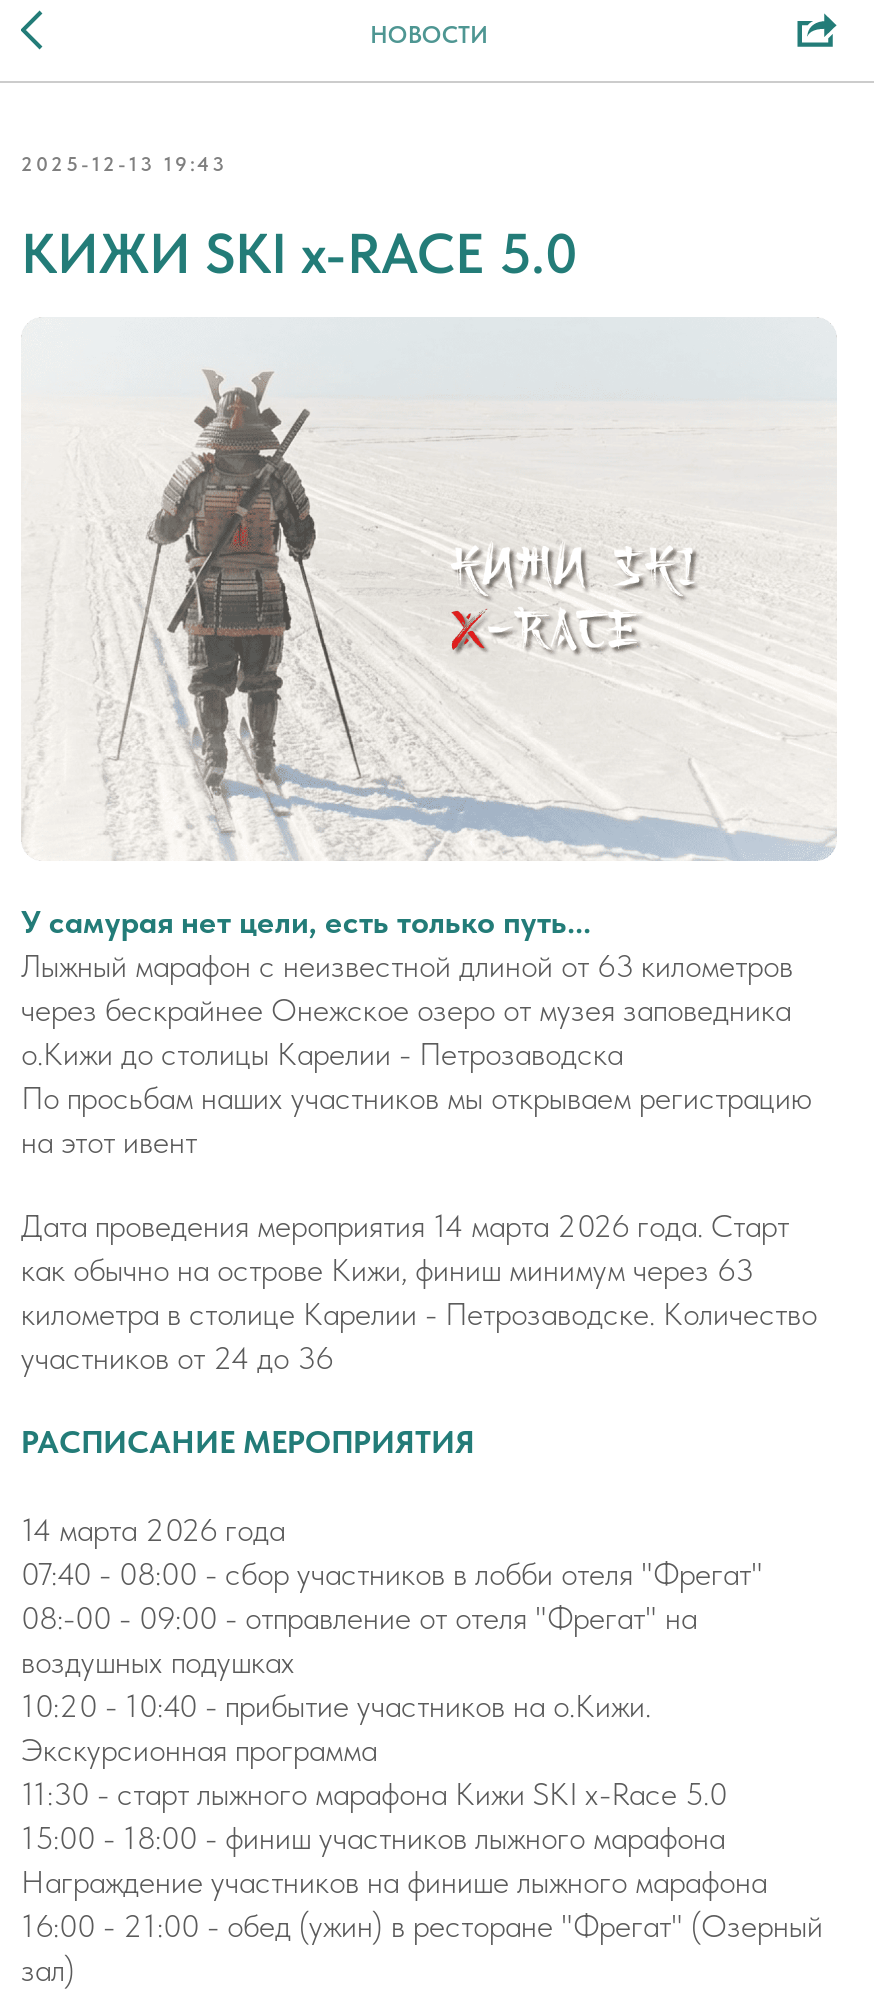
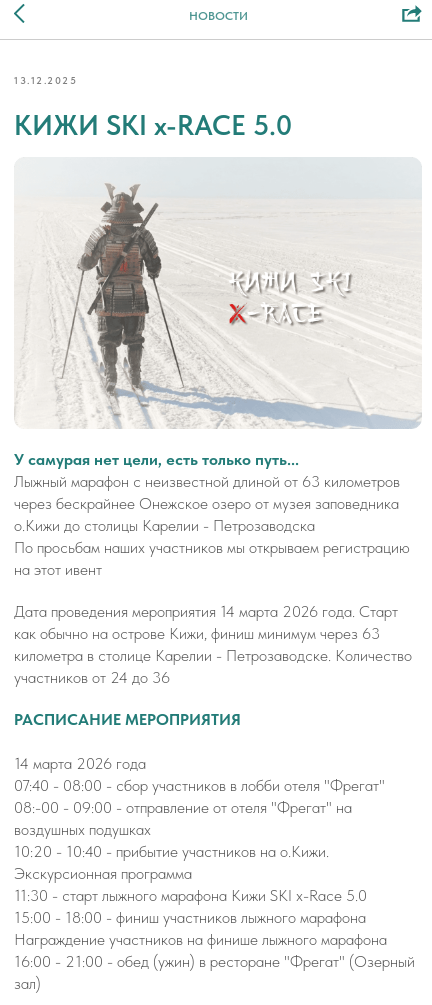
[21,151,227,175] 2025-12-13 19:43 -> [14,74,77,86] 13.12.2025

